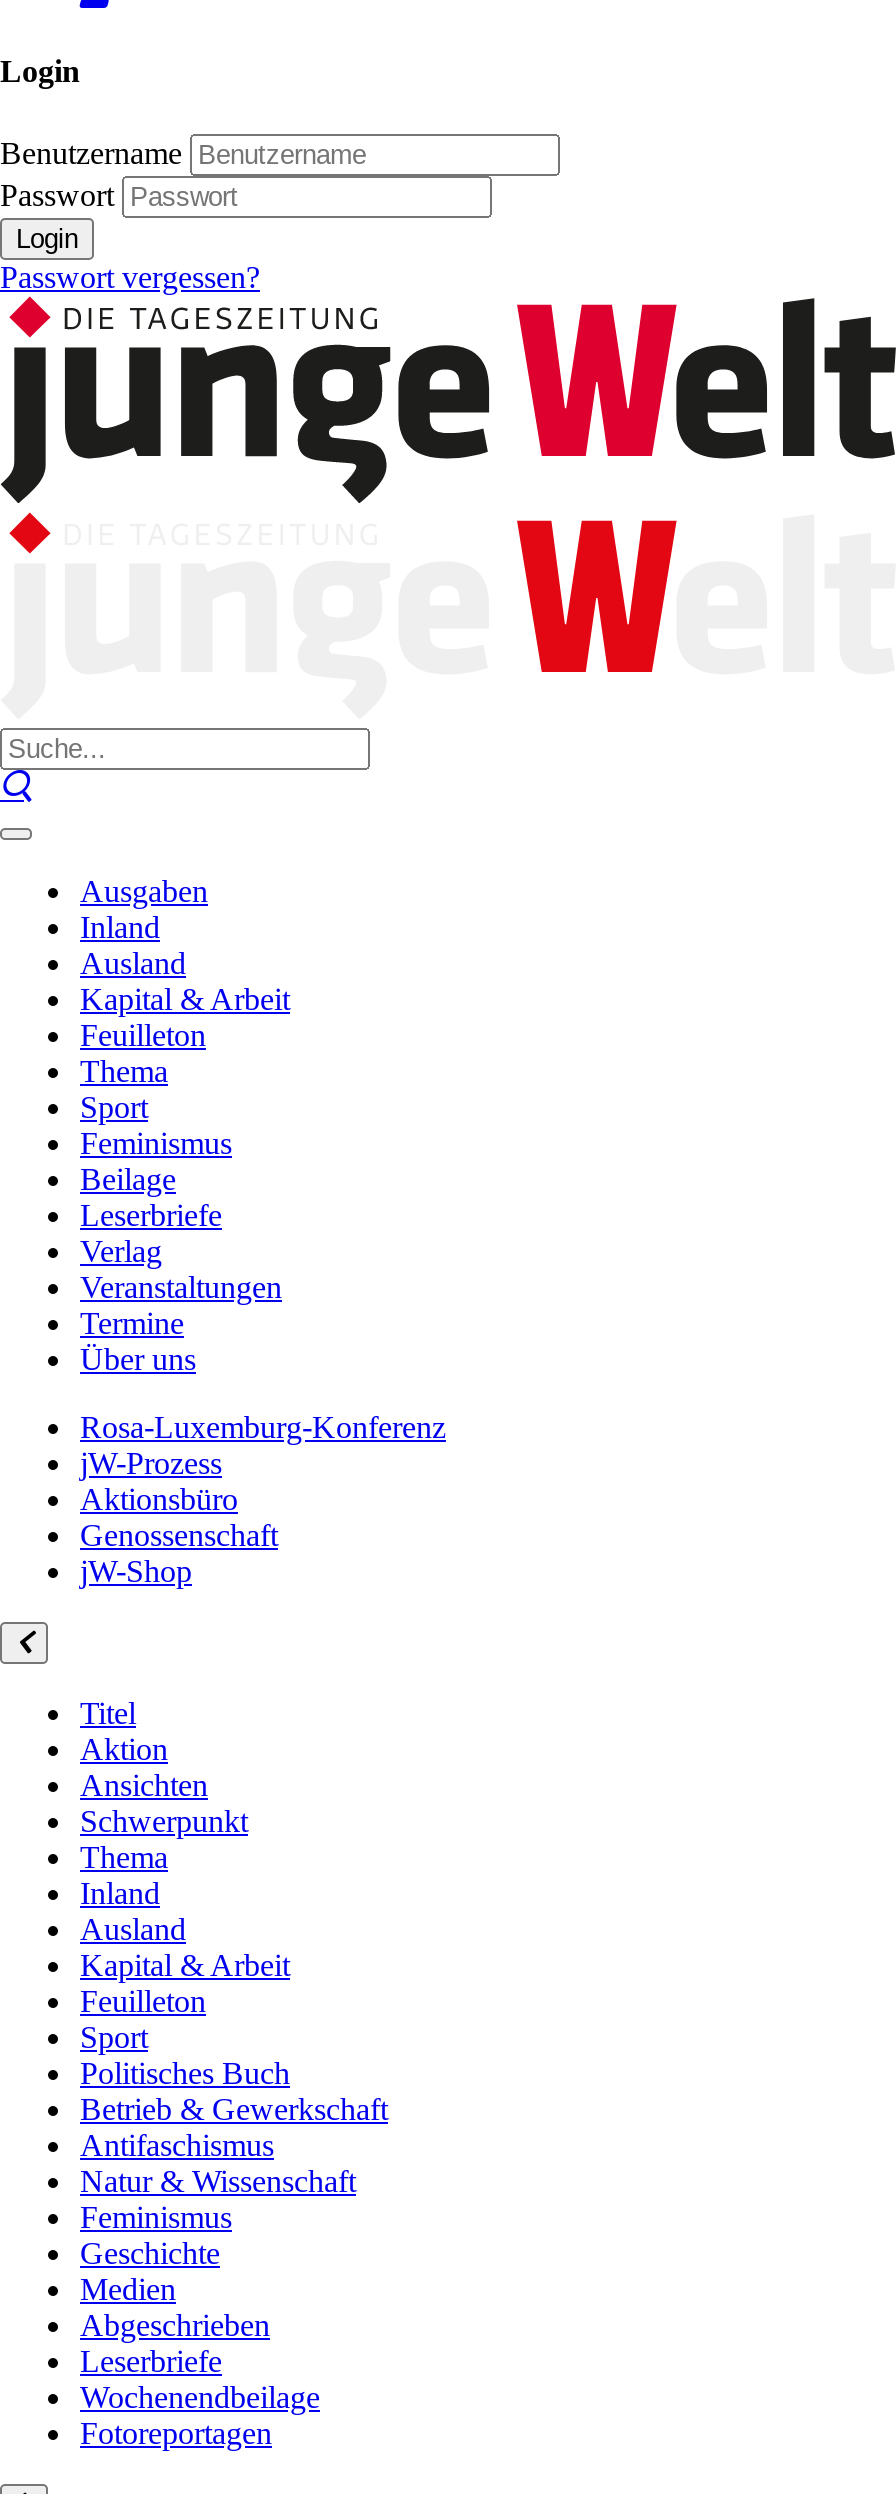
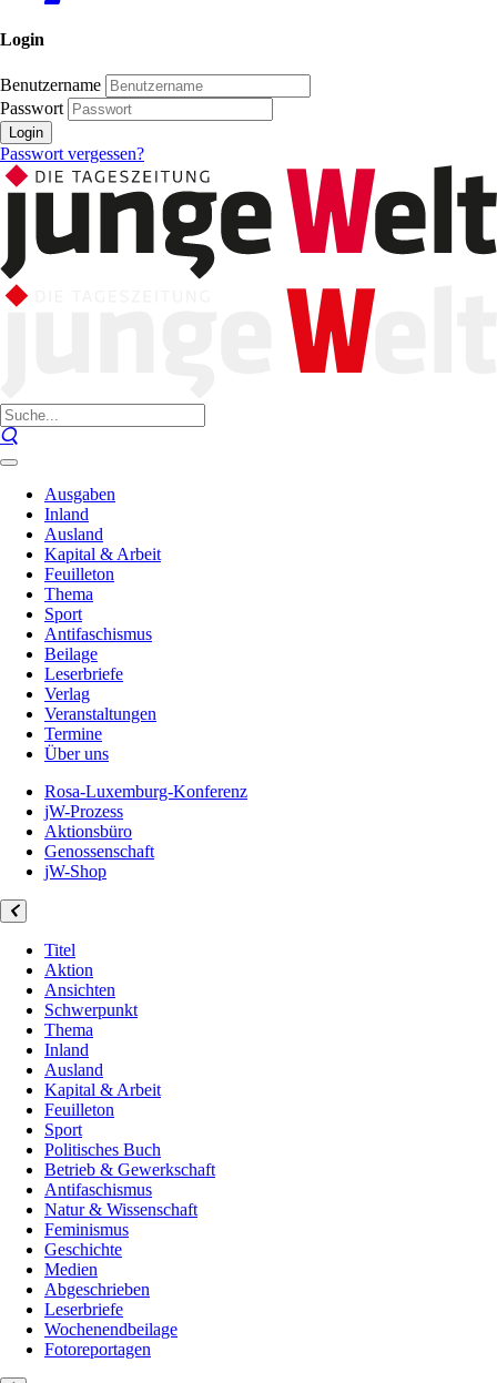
[80,1126,232,1160] Feminismus -> [44,624,152,643] Antifaschismus

